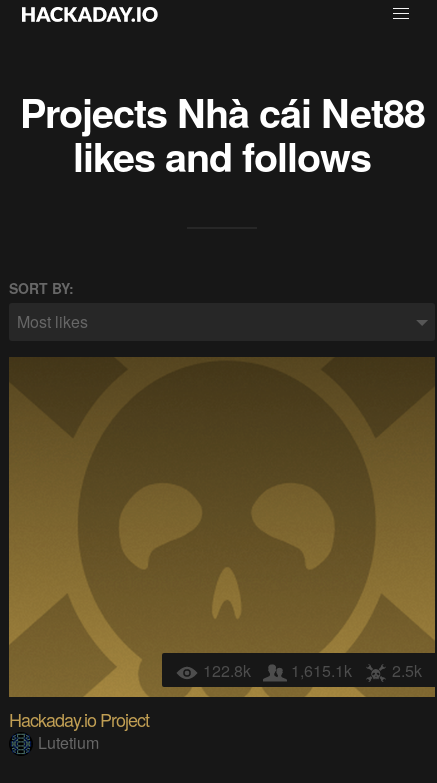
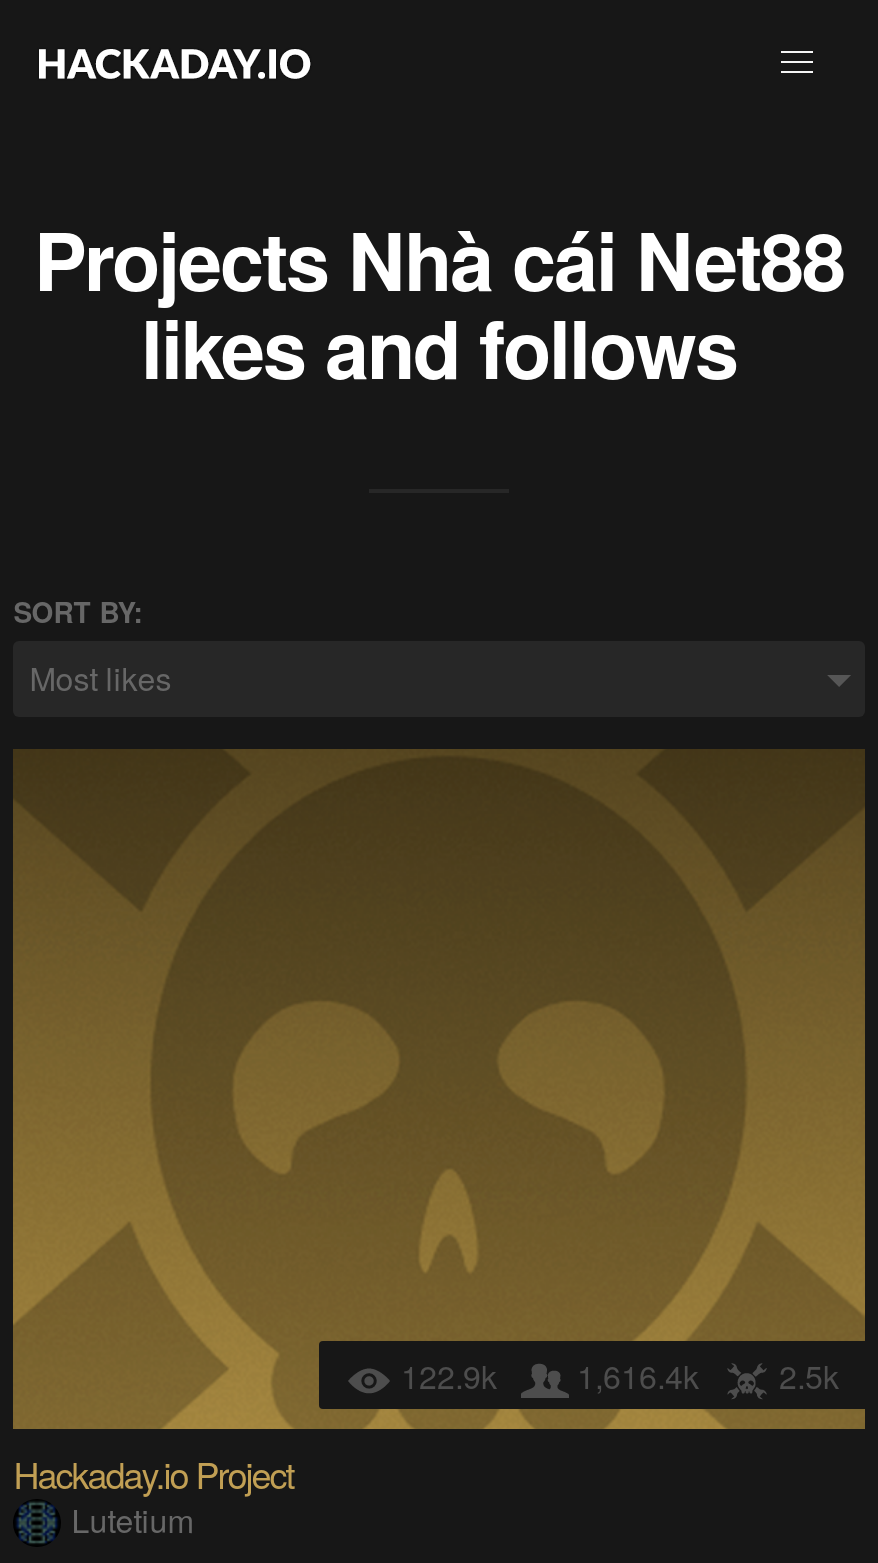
[199,659,356,682] 122.8k | 1,615.1k -> [393,1353,707,1399] 122.9k | 1,616.4k

